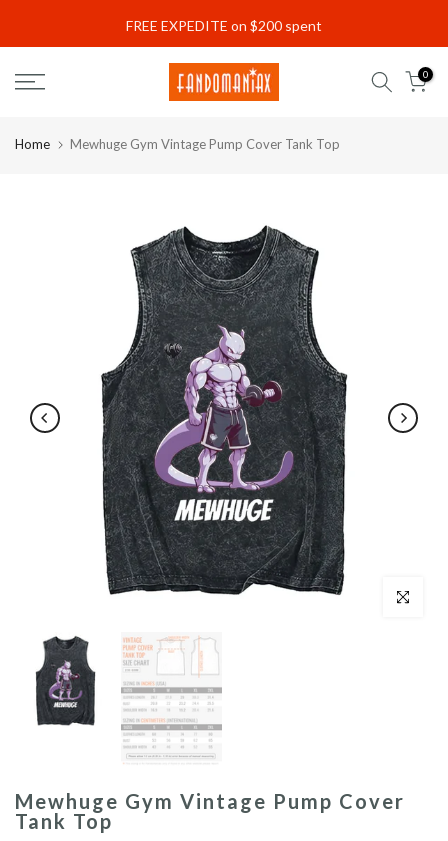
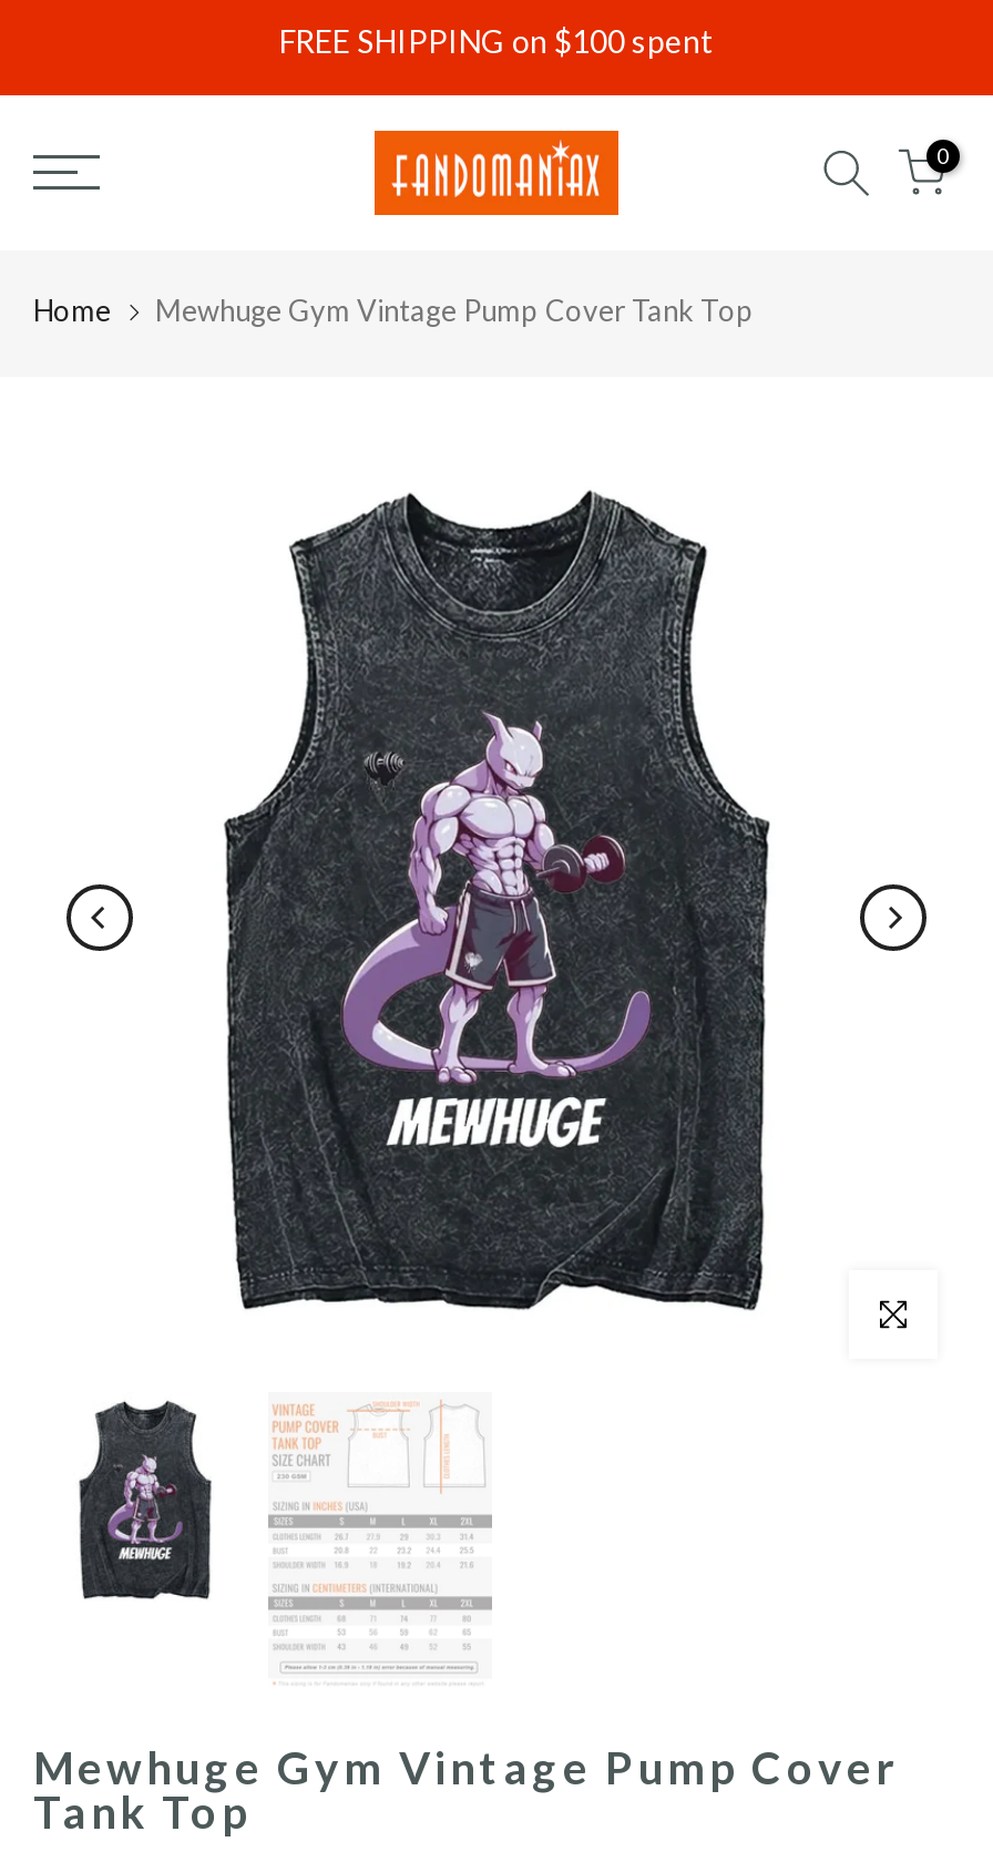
[126,13,322,30] FREE EXPEDITE on $200 spent -> [279,21,714,59] FREE SHIPPING on $100 spent

